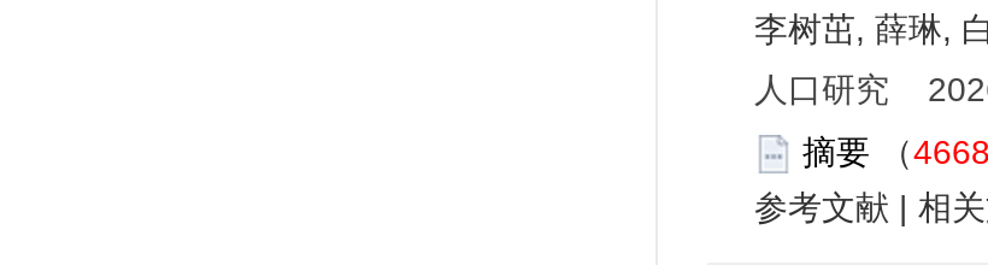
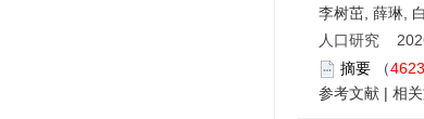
[802,132,988,171] 摘要（4668 -> [340,59,424,77] 摘要（4623

